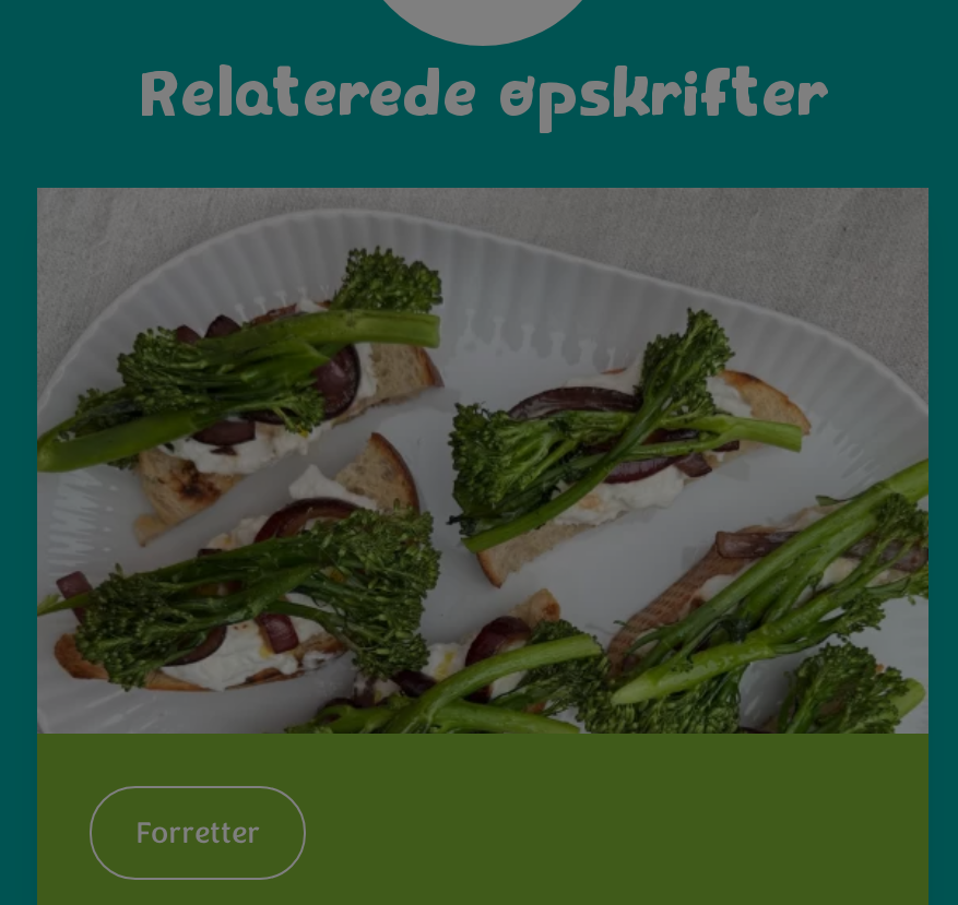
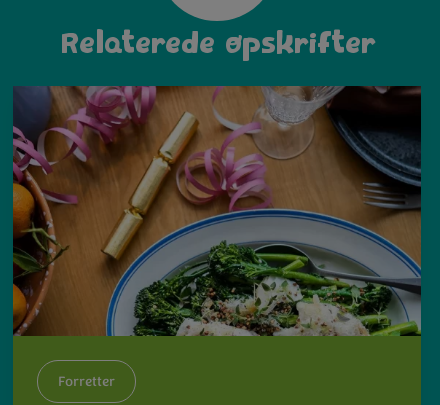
[35,186,931,736] [image] -> [12,85,422,337] [image]

